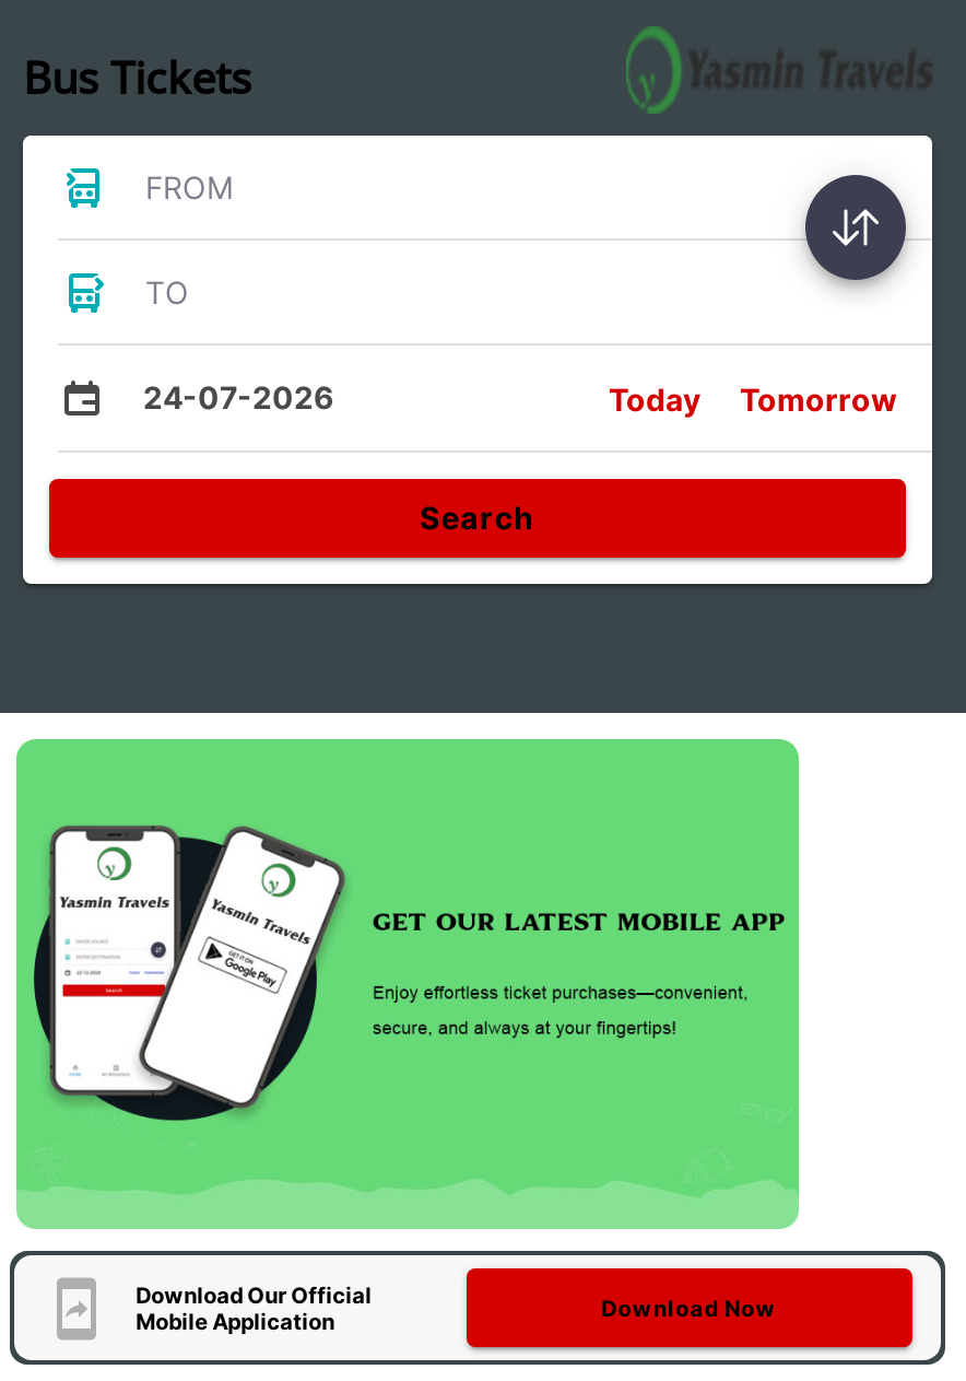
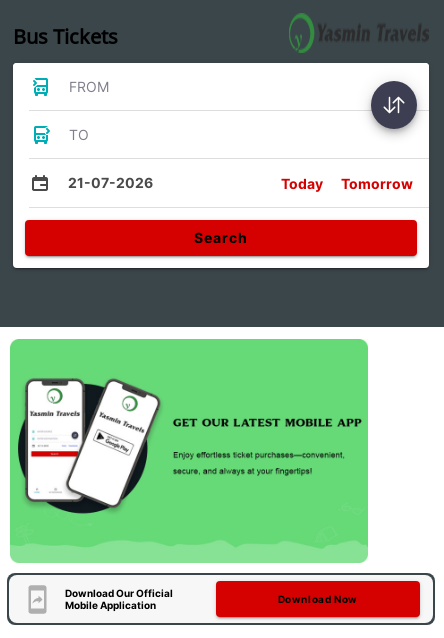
[143,378,333,416] 24-07-2026 -> [68,174,153,191] 21-07-2026

